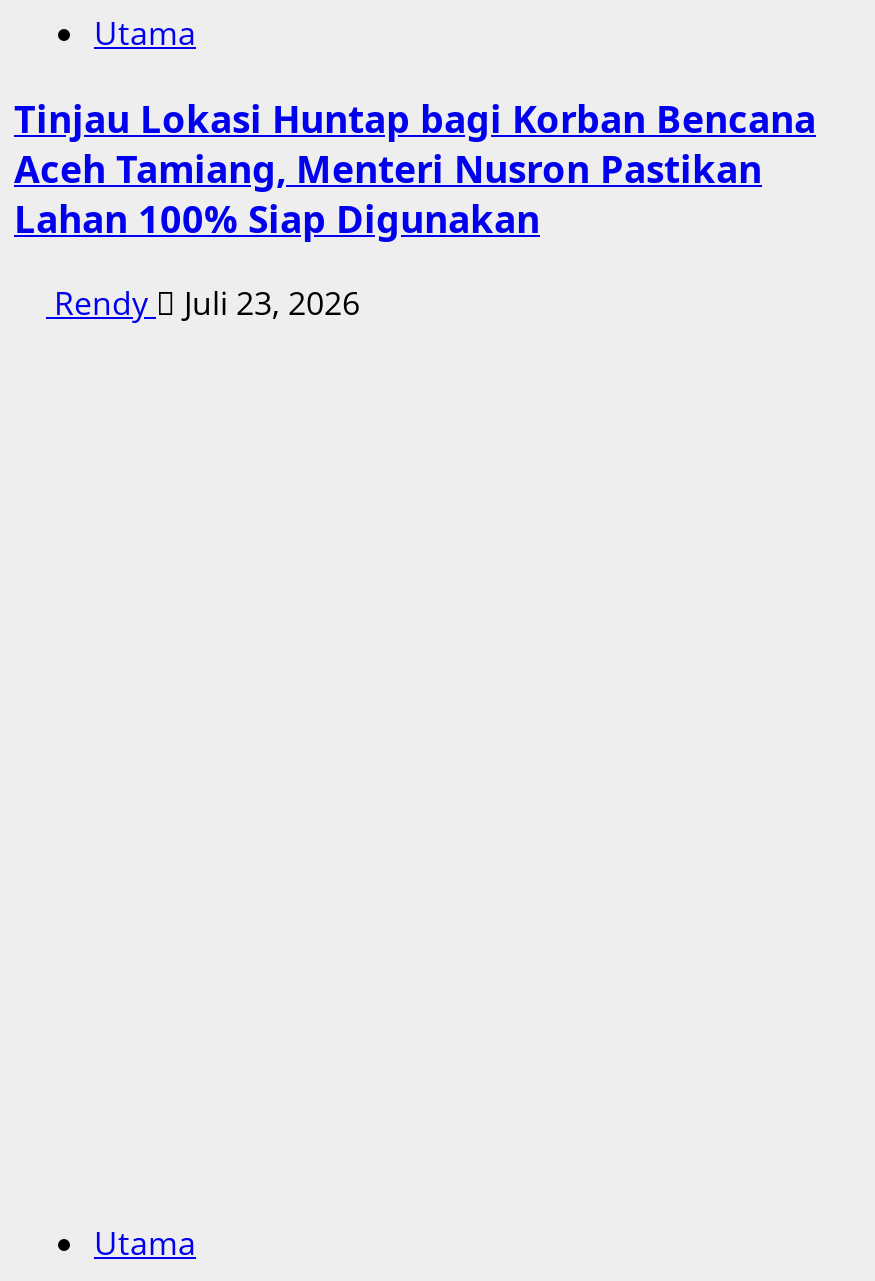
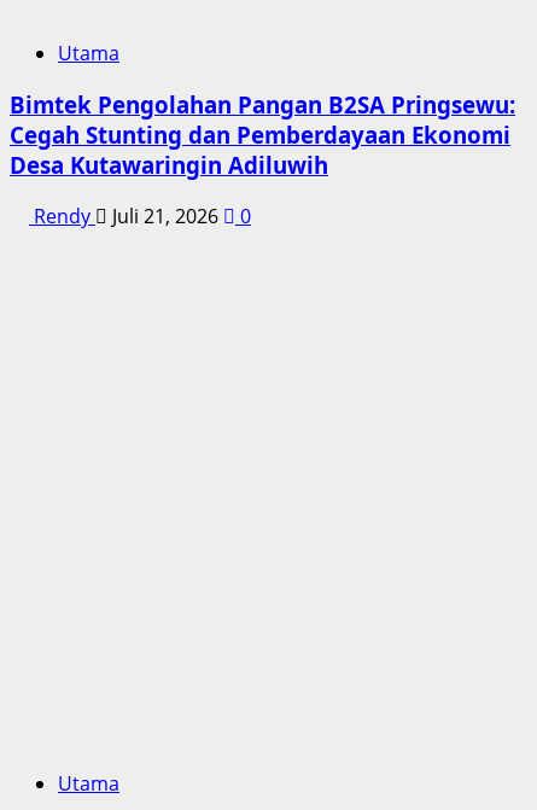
[14,93,816,243] Tinjau Lokasi Huntap bagi Korban Bencana | Aceh Tamiang, Menteri Nusron Pastikan | Lahan 100% Siap Digunakan -> [10,89,515,180] Bimtek Pengolahan Pangan B2SA Pringsewu: | Cegah Stunting dan Pemberdayaan Ekonomi | Desa Kutawaringin Adiluwih
[46,280,360,324] Rendy Juli 23, 2026 -> [29,202,251,229] Rendy Juli 21, 2026 | 0

